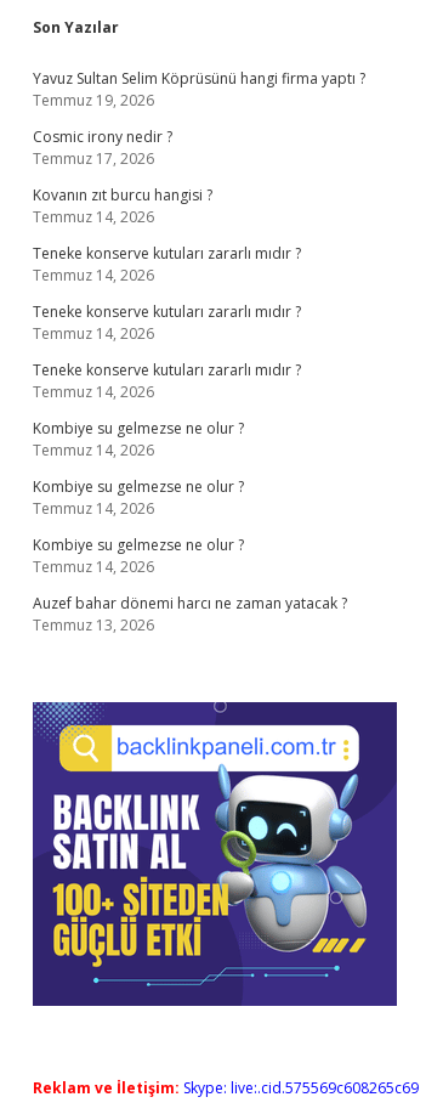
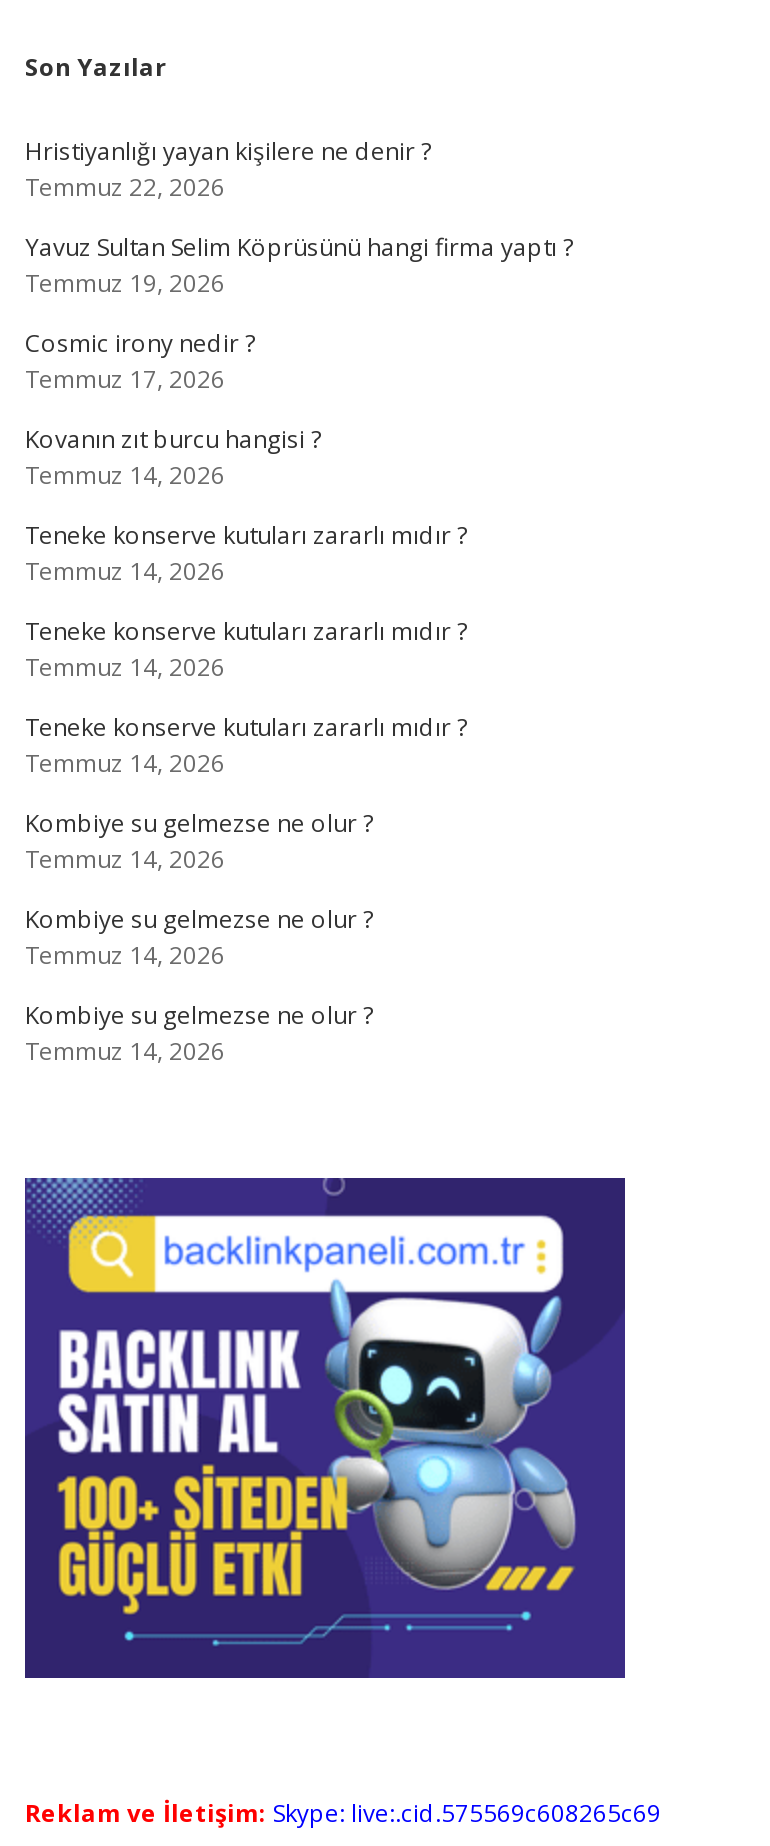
none -> [25,134,431,204] Hristiyanlığı yayan kişilere ne denir ? | Temmuz 22, 2026
moved [33,68,365,577] -> [25,230,573,1068]: Yavuz Sultan Selim Köprüsünü hangi firma yaptı ? | Temmuz 19, 2026 | Cosmic irony nedir ? | ... | Kombiye su gelmezse ne olur ? | Temmuz 14, 2026
[33,593,347,635] Auzef bahar dönemi harcı ne zaman yatacak ? | Temmuz 13, 2026 -> none

